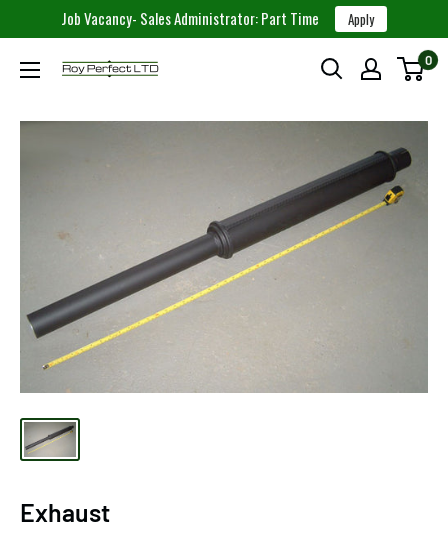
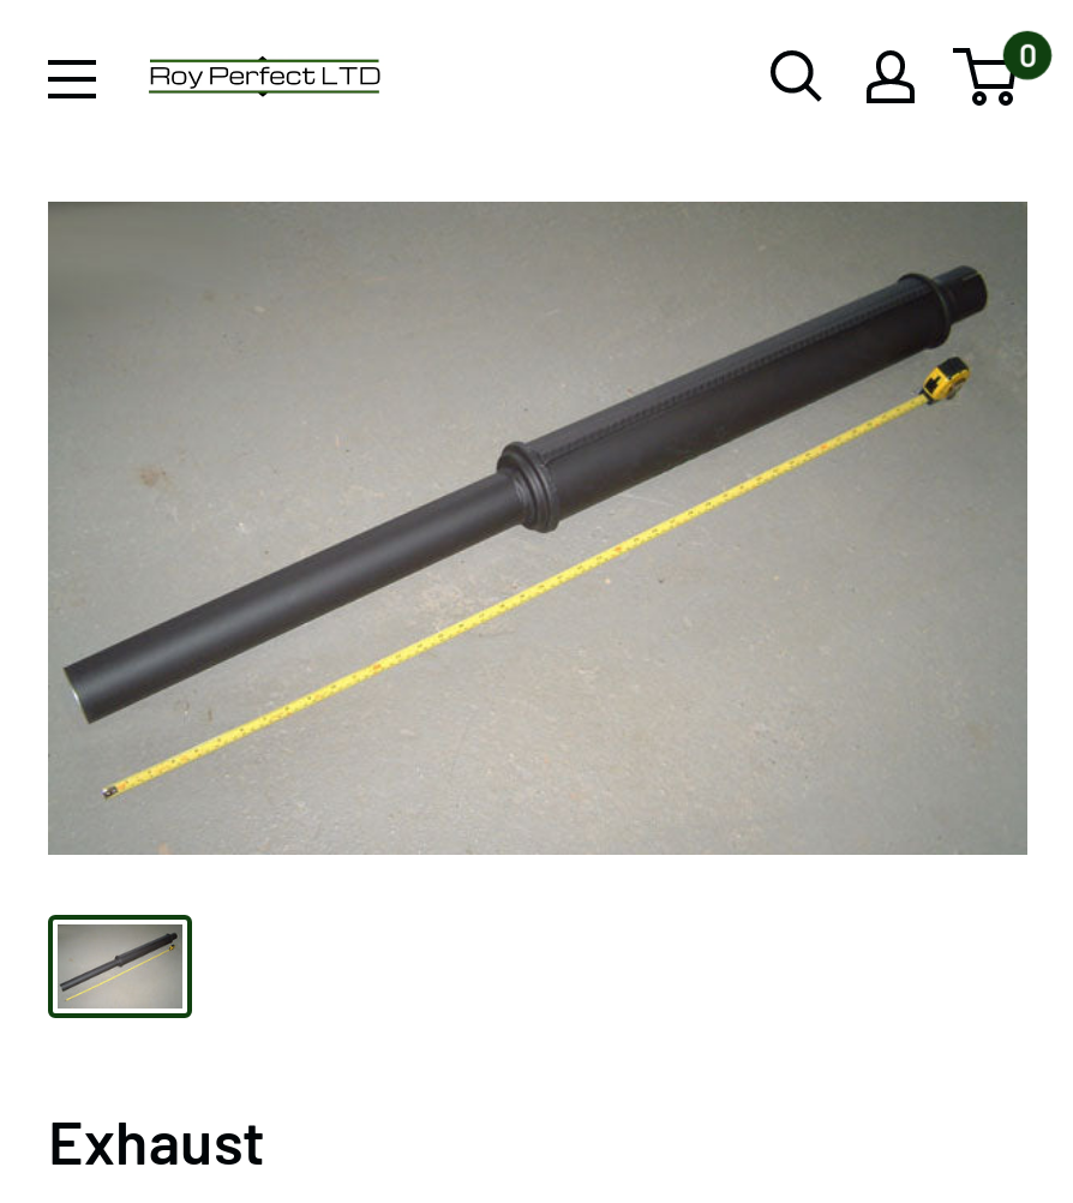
[61,7,374,29] Job Vacancy- Sales Administrator: Part Time | Apply -> none

